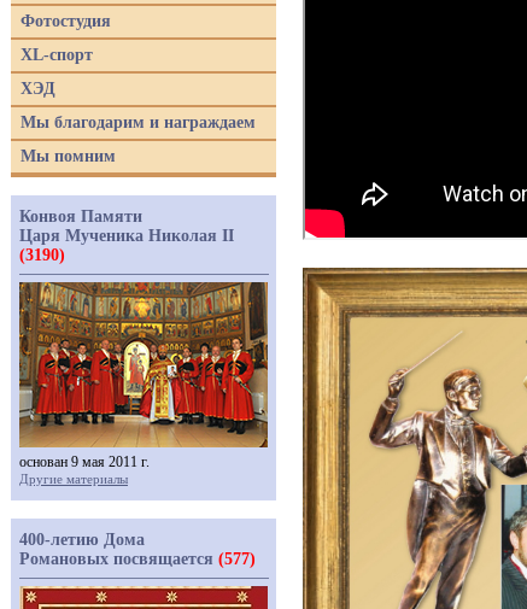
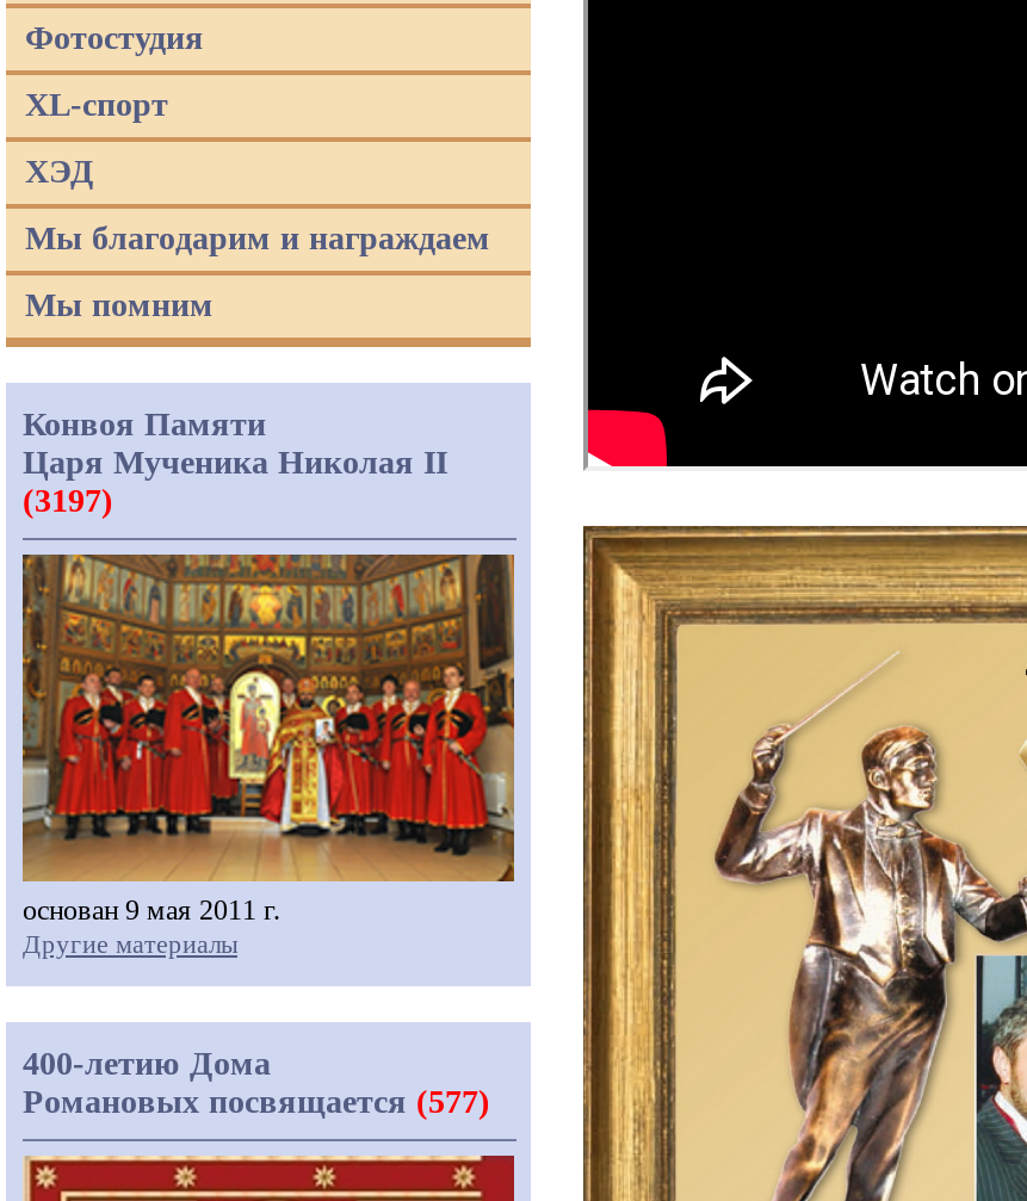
[19,246,65,264] (3190) -> [23,483,113,519] (3197)

